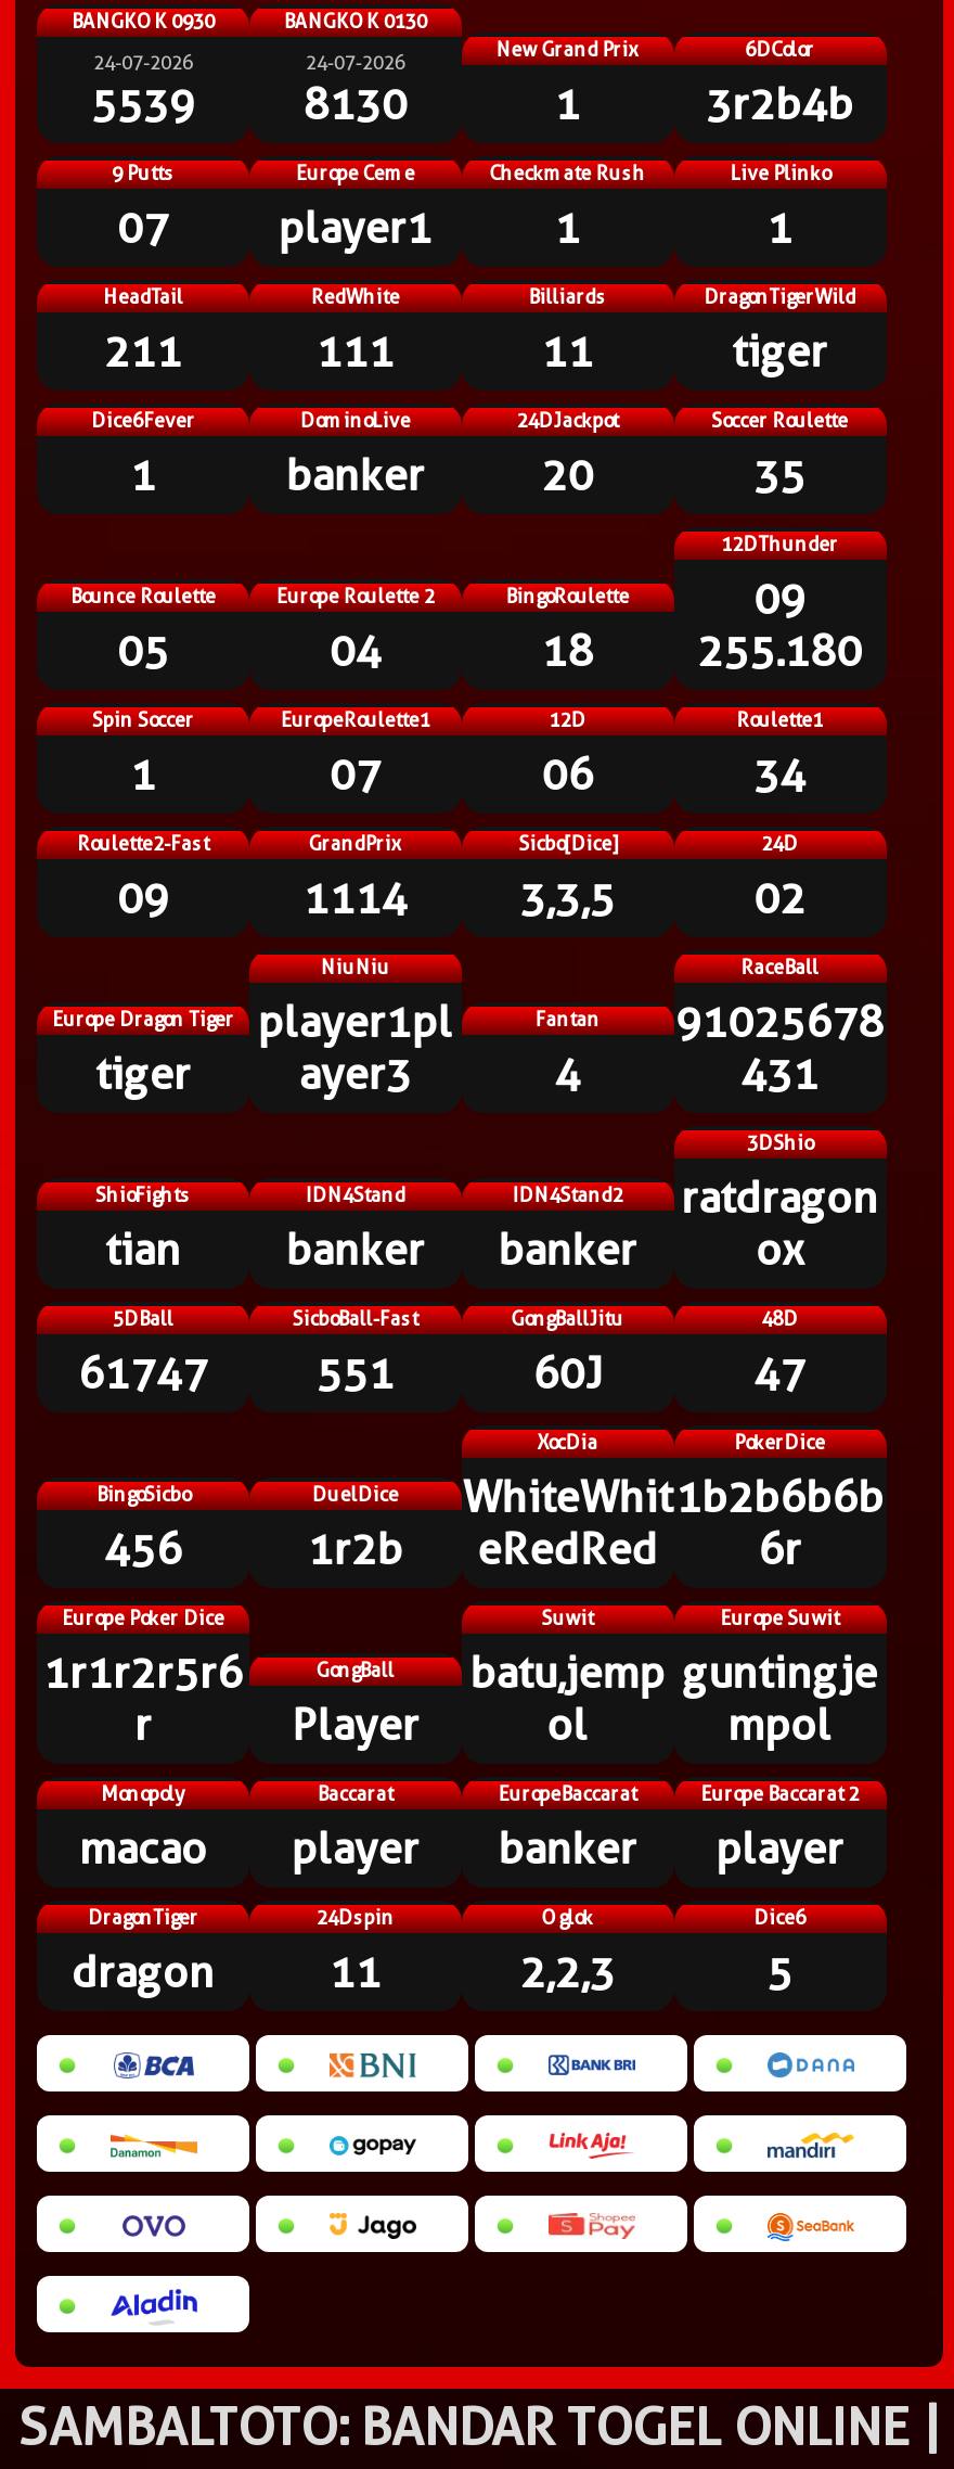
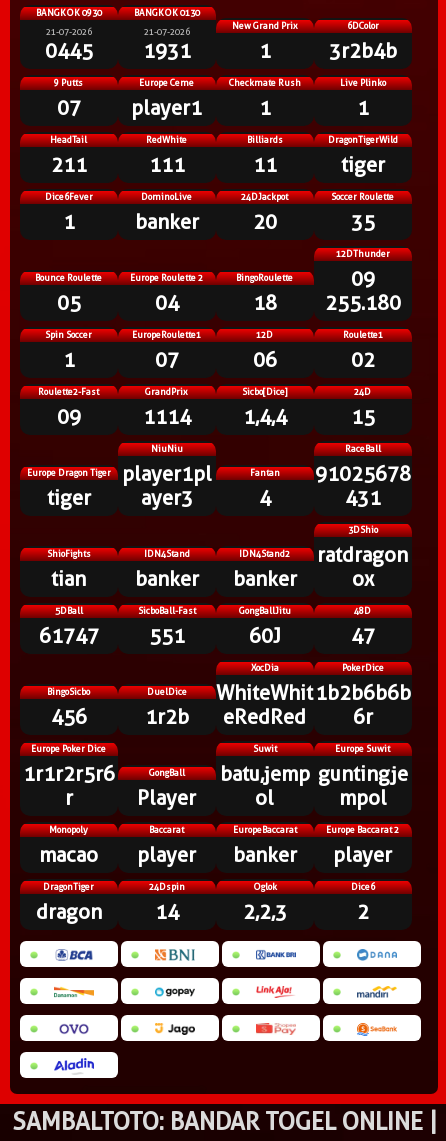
[93,52,193,73] 24-07-2026 -> [46,27,92,37] 21-07-2026
[305,52,405,73] 24-07-2026 -> [144,27,190,37] 21-07-2026
[91,78,195,130] 5539 -> [45,39,93,63] 0445
[303,78,407,130] 8130 -> [143,39,191,63] 1931
[754,748,806,800] 34 -> [351,348,375,372] 02
[520,872,615,924] 3,3,5 -> [243,405,287,429] 1,4,4
[754,872,806,924] 02 -> [351,405,375,429] 15
[329,1946,381,1998] 11 -> [155,900,179,924] 14
[767,1946,793,1998] 5 -> [357,900,369,924] 2

